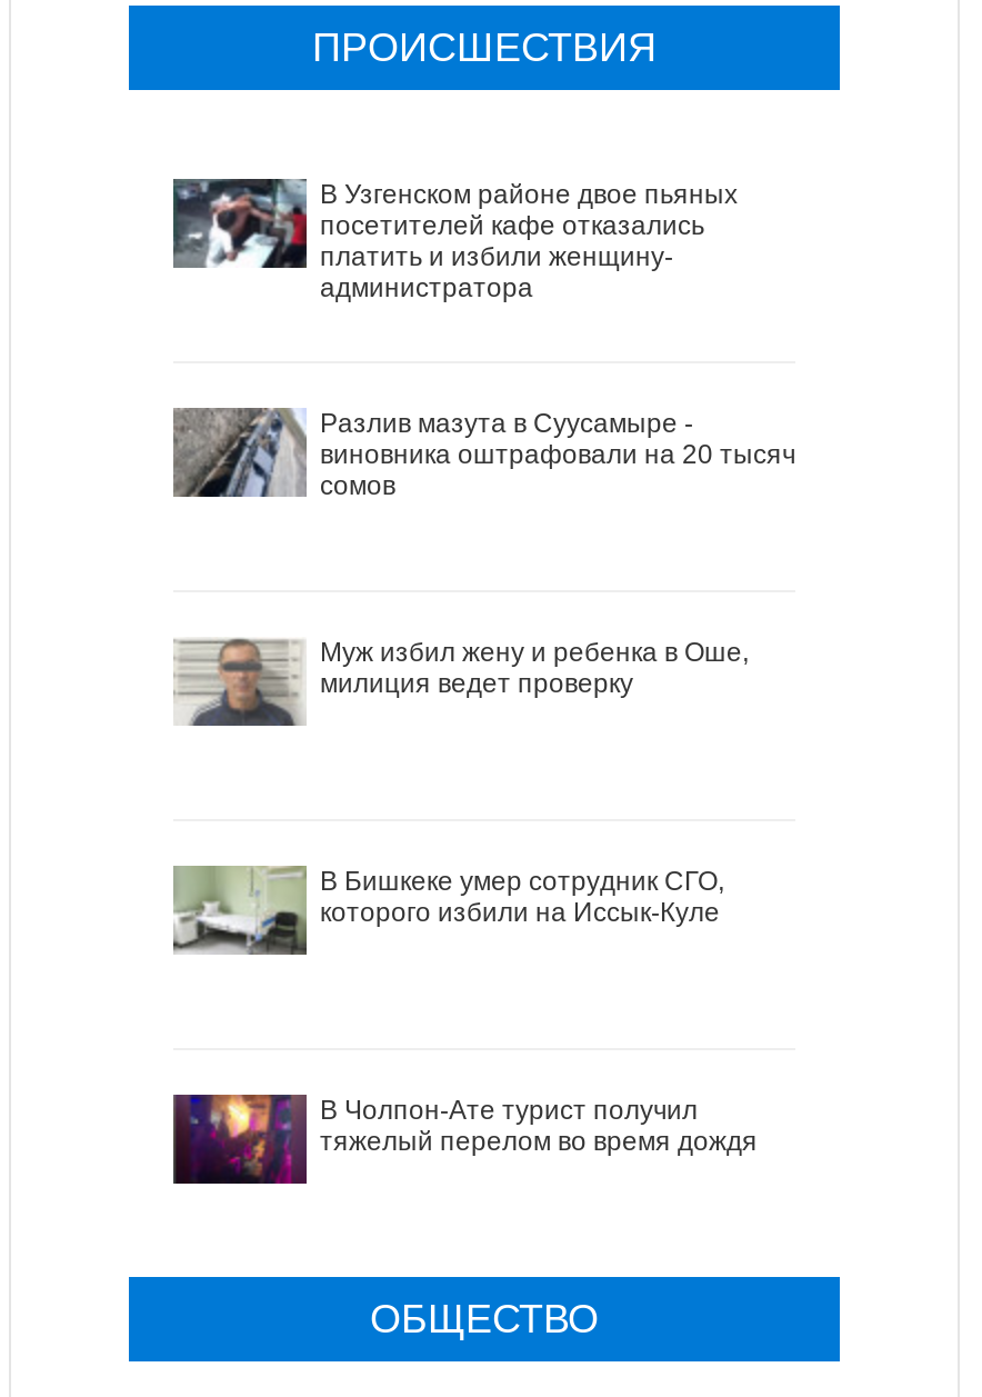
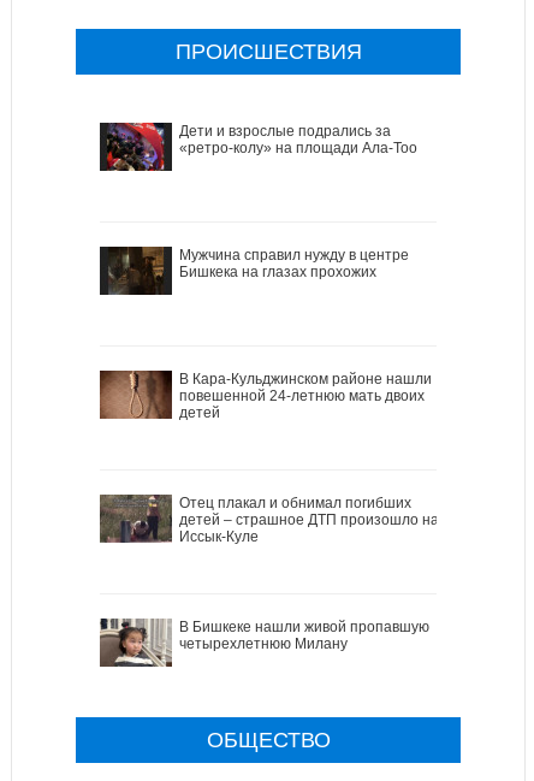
[173,177,738,303] [image] | В Узгенском районе двое пьяных | посетителей кафе отказались | платить и избили женщину- | администратора -> [100,122,417,172] [image] | Дети и взрослые подрались за | «ретро-колу» на площади Ала-Тоо
[173,407,795,501] [image] | Разлив мазута в Суусамыре - | виновника оштрафовали на 20 тысяч | сомов -> [100,246,409,296] [image] | Мужчина справил нужду в центре | Бишкека на глазах прохожих
[173,636,749,728] [image] | Муж избил жену и ребенка в Оше, | милиция ведет проверку -> [99,369,432,421] [image] | В Кара-Кульджинском районе нашли | повешенной 24-летнюю мать двоих | детей
[173,865,724,955] [image] | В Бишкеке умер сотрудник СГО, | которого избили на Иссык-Куле -> [99,494,439,545] [image] | Отец плакал и обнимал погибших | детей – страшное ДТП произошло на | Иссык-Куле
[173,1094,758,1184] [image] | В Чолпон-Ате турист получил | тяжелый перелом во время дождя -> [100,618,429,668] [image] | В Бишкеке нашли живой пропавшую | четырехлетнюю Милану

